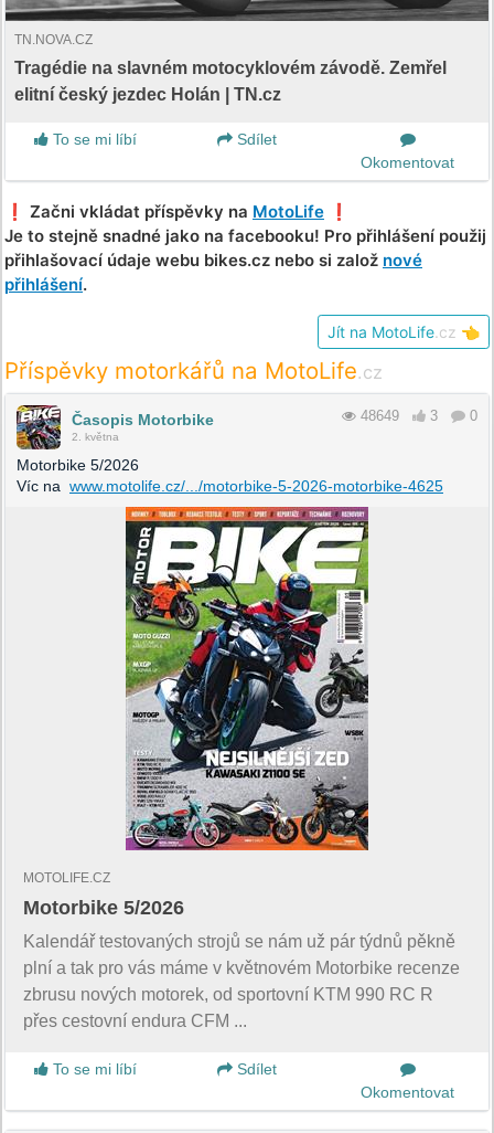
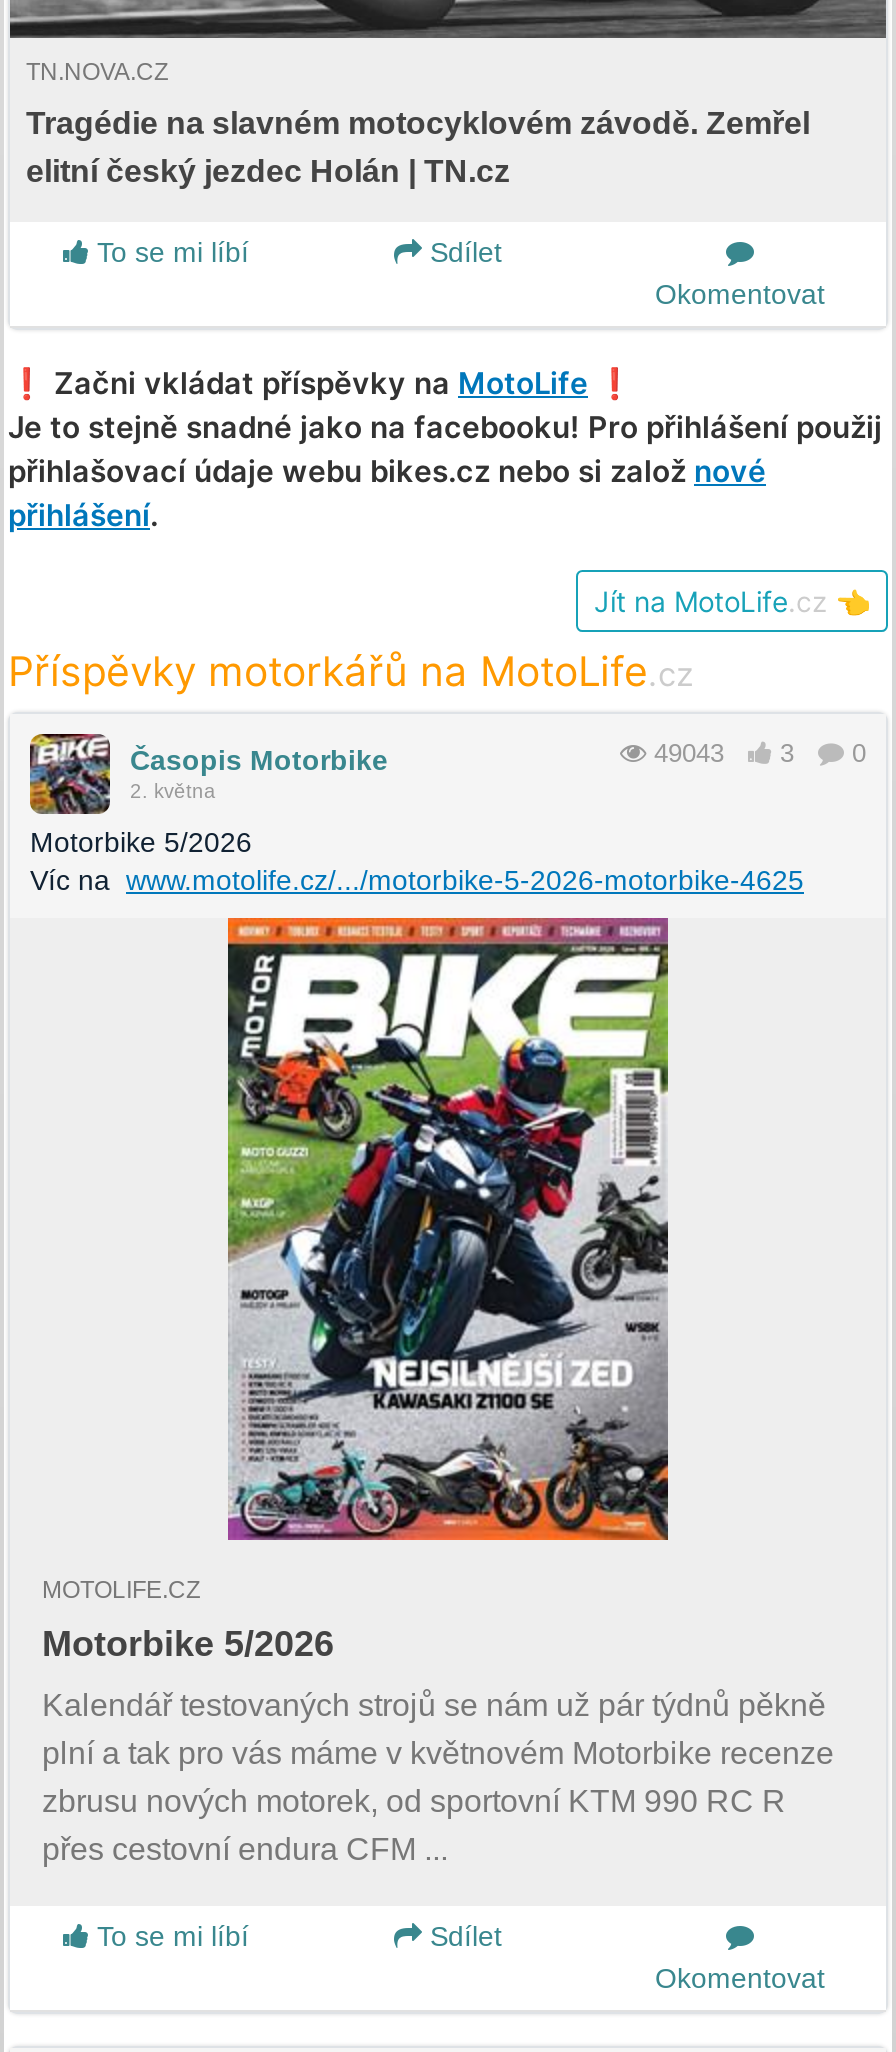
[361,408,477,424] 48649 3 0 -> [654,738,866,768] 49043 3 0

